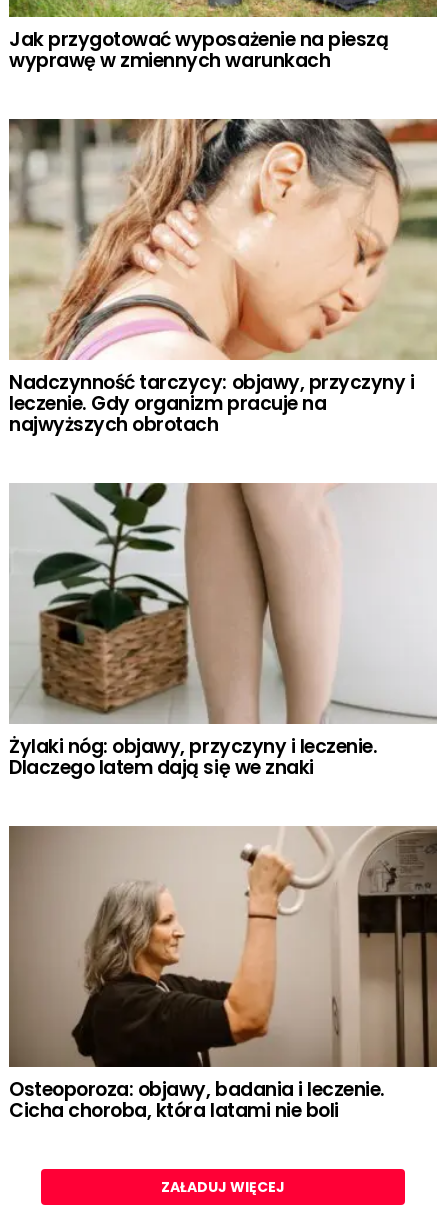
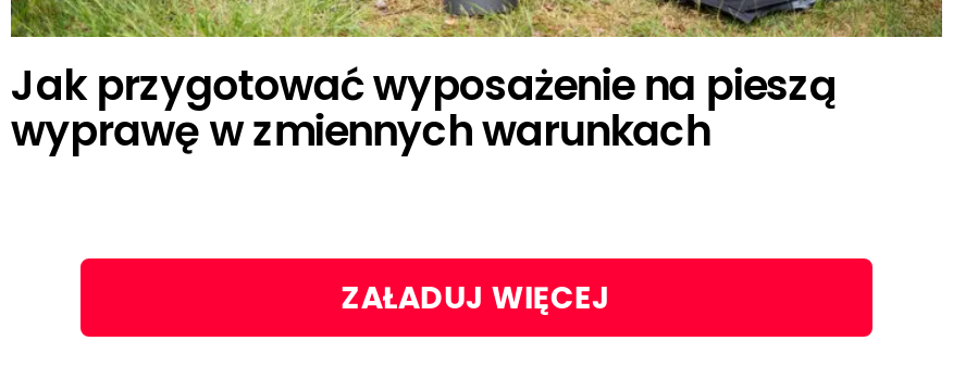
[9,118,437,438] [image] | Nadczynność tarczycy: objawy, przyczyny i | leczenie. Gdy organizm pracuje na | najwyższych obrotach -> none
[9,482,437,781] [image] | Żylaki nóg: objawy, przyczyny i leczenie. | Dlaczego latem dają się we znaki -> none
[9,825,438,1124] [image] | Osteoporoza: objawy, badania i leczenie. | Cicha choroba, która latami nie boli -> none

